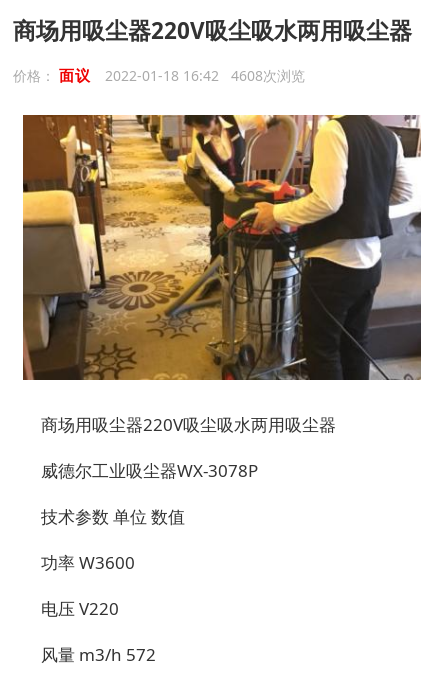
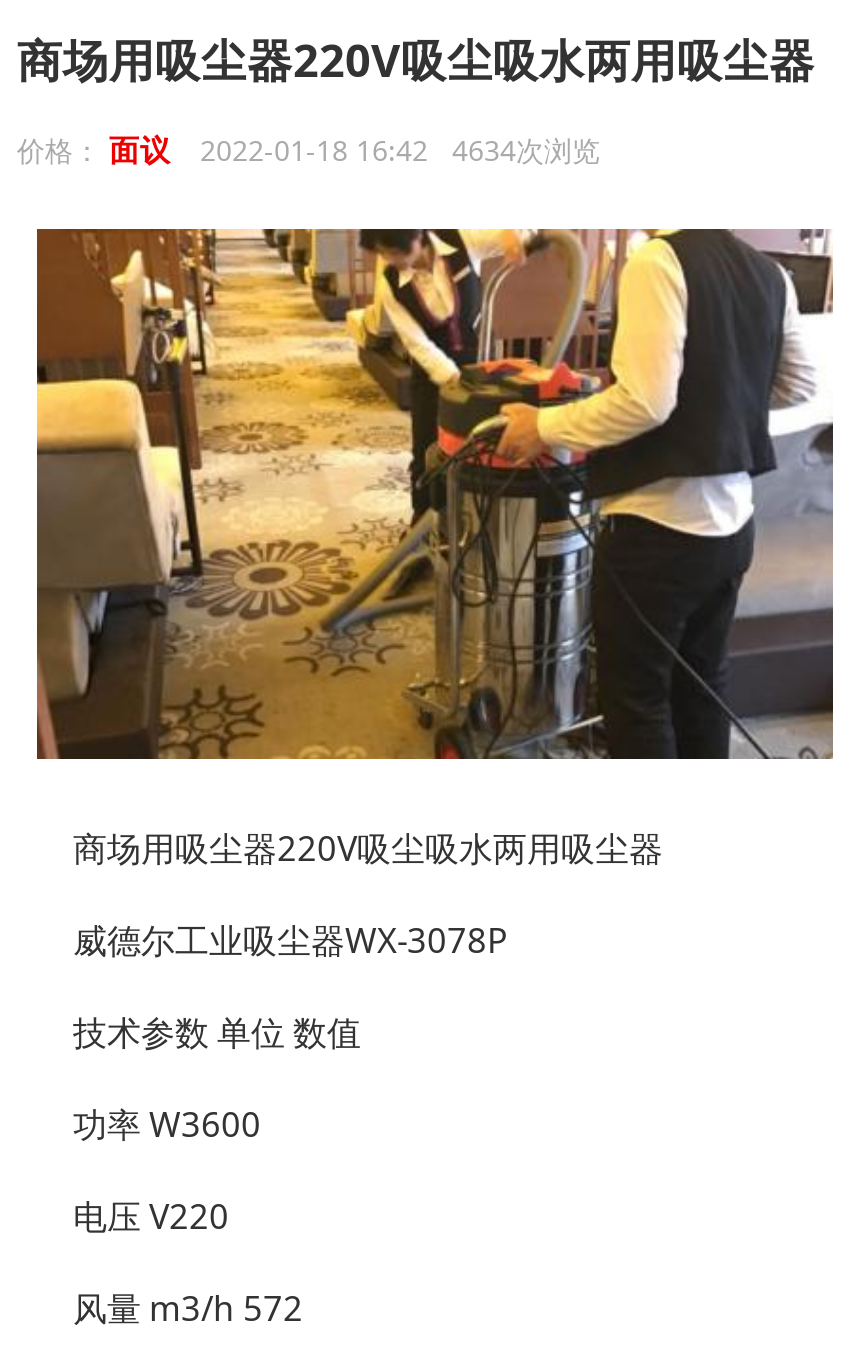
[13,65,304,85] 价格：面议 2022-01-18 16:42 4608次浏览 -> [17,129,600,169] 价格：面议 2022-01-18 16:42 4634次浏览

